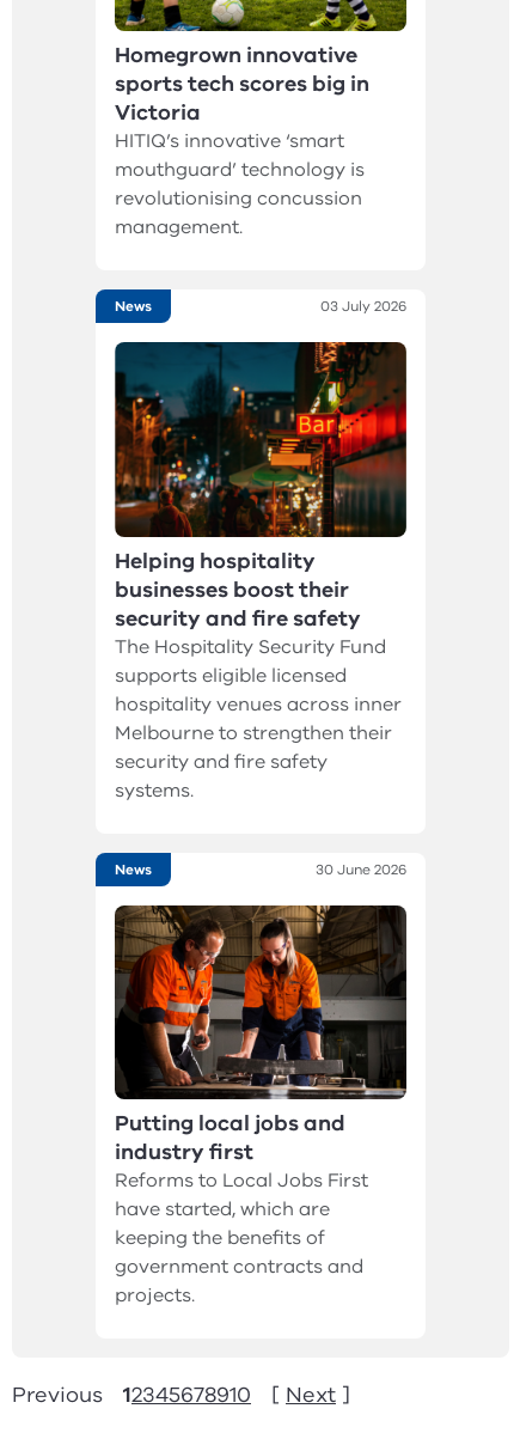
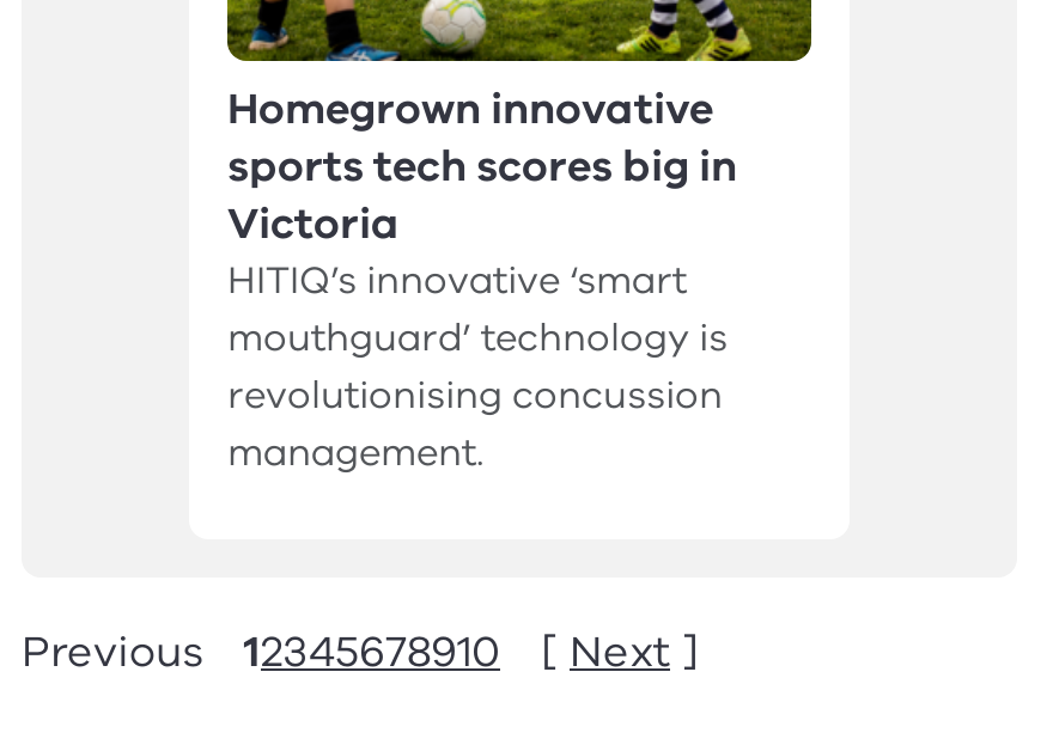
[115,297,406,316] News | 03 July 2026 -> none
[114,341,408,879] [image] | Helping hospitality | businesses boost their | security and fire safety | The Hospitality Security Fund | supports eligible licensed | hospitality venues across inner | Melbourne to strengthen their | security and fire safety | systems. | News | 30 June 2026 -> none
[114,904,406,1309] [image] | Putting local jobs and | industry first | Reforms to Local Jobs First | have started, which are | keeping the benefits of | government contracts and | projects. -> none

